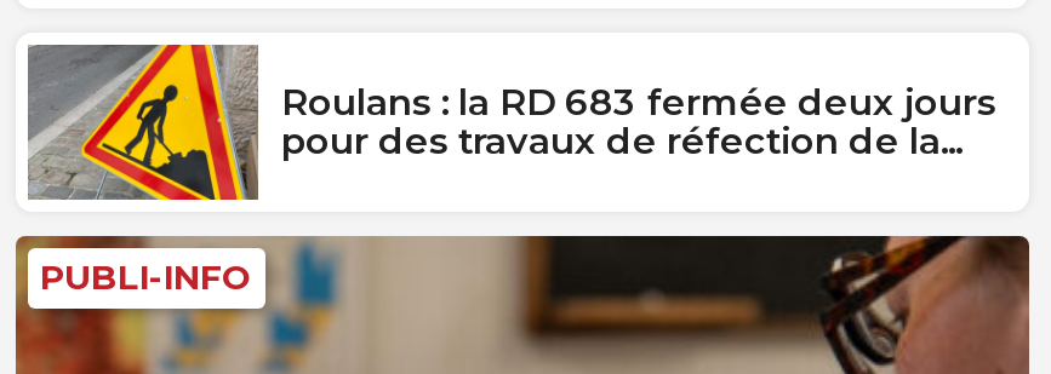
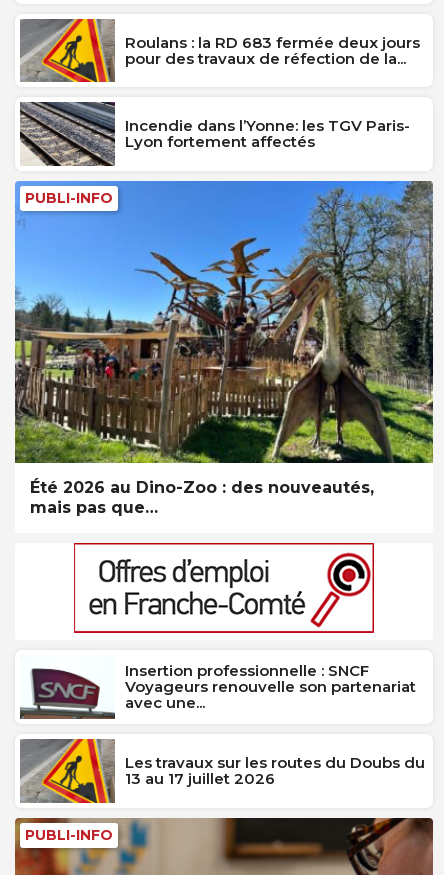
none -> [14,180,434,517] [image] | Été 2026 au Dino-Zoo : des nouveautés, | mais pas que…
none -> [19,101,409,207] [image] | Incendie dans l’Yonne: les TGV Paris- | Lyon fortement affectés | PUBLI-INFO
none -> [19,667,110,720] [image]
none -> [73,542,424,788] [image] | Insertion professionnelle : SNCF | Voyageurs renouvelle son partenariat | avec une... | Les travaux sur les routes du Doubs du | 13 au 17 juillet 2026

